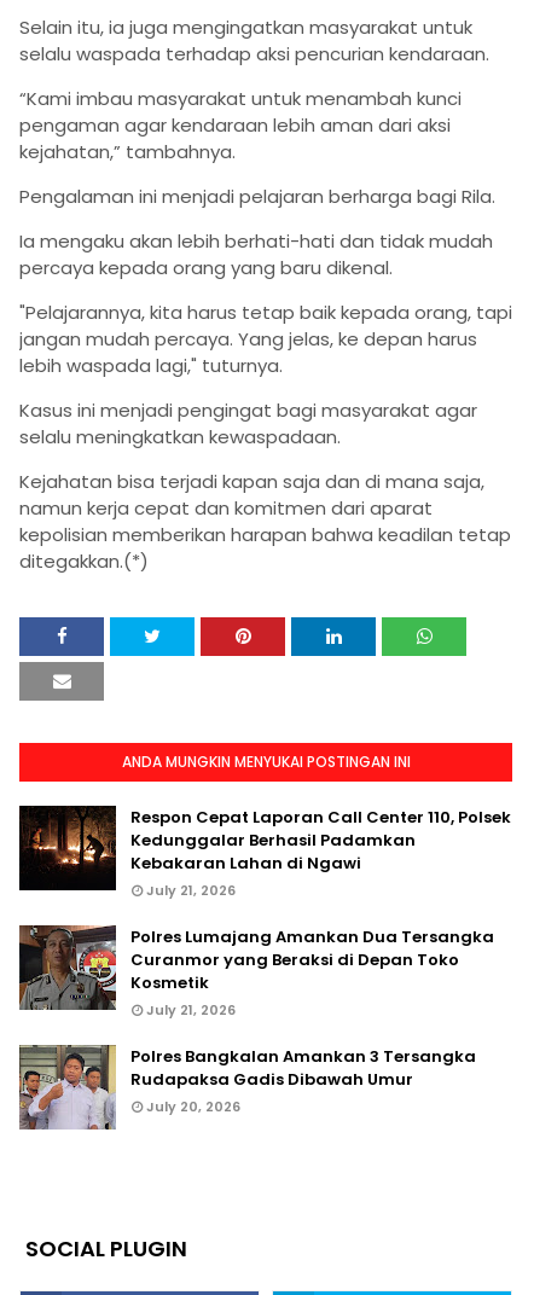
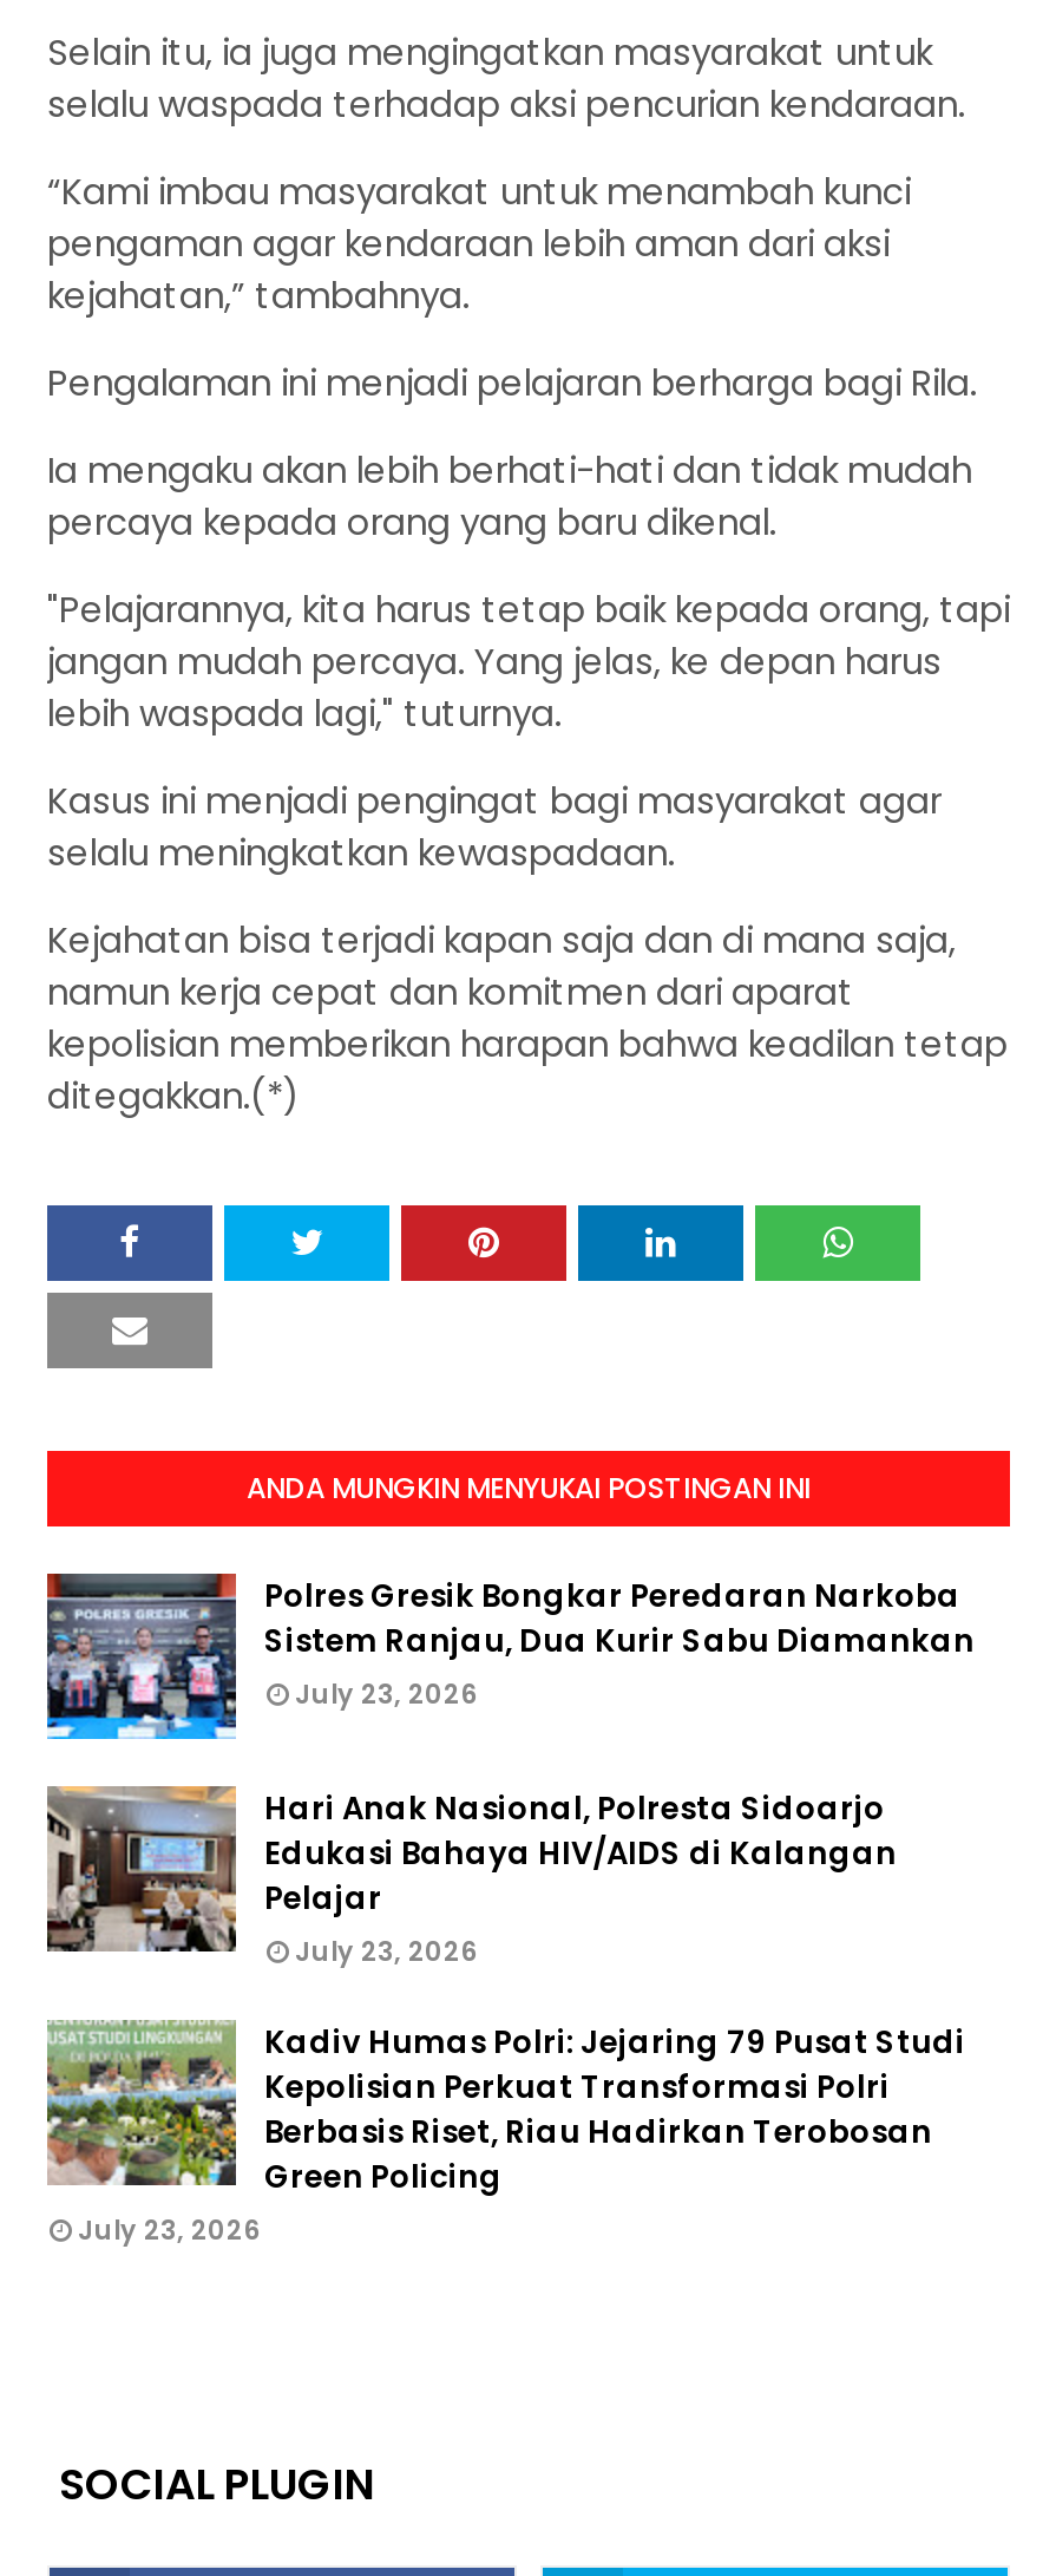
[18,805,511,900] [image] | Respon Cepat Laporan Call Center 110, Polsek | Kedunggalar Berhasil Padamkan | Kebakaran Lahan di Ngawi | July 21, 2026 -> [45,1571,975,1741] [image] | Polres Gresik Bongkar Peredaran Narkoba | Sistem Ranjau, Dua Kurir Sabu Diamankan | July 23, 2026
[18,914,494,1020] [image] | Polres Lumajang Amankan Dua Tersangka | Curanmor yang Beraksi di Depan Toko | Kosmetik | July 21, 2026 -> [45,1784,897,1973] [image] | Hari Anak Nasional, Polresta Sidoarjo | Edukasi Bahaya HIV/AIDS di Kalangan | Pelajar | July 23, 2026
[19,1034,476,1116] [image] | Polres Bangkalan Amankan 3 Tersangka | Rudapaksa Gadis Dibawah Umur | July 20, 2026 -> [45,2020,965,2249] [image] | Kadiv Humas Polri: Jejaring 79 Pusat Studi | Kepolisian Perkuat Transformasi Polri | Berbasis Riset, Riau Hadirkan Terobosan | Green Policing | July 23, 2026

